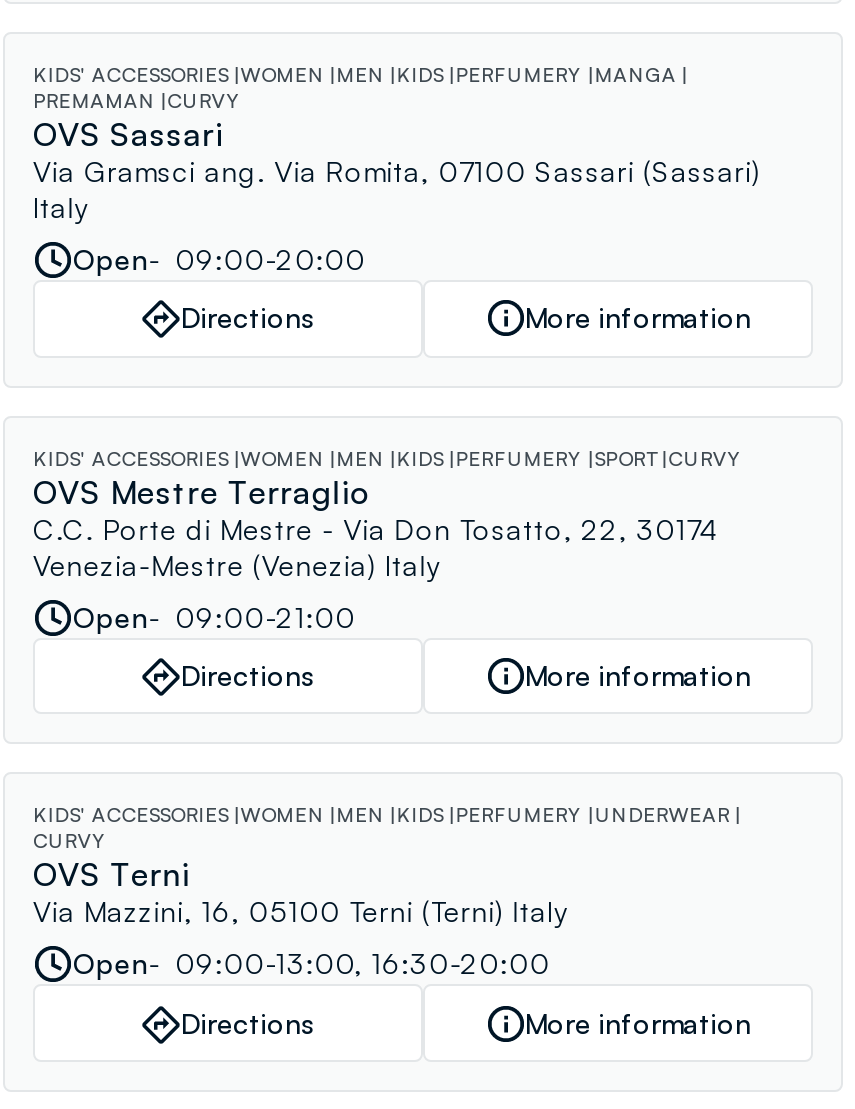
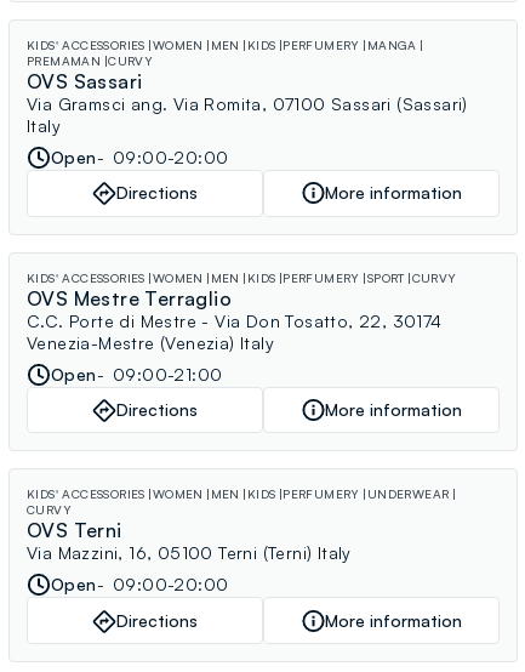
[73,947,550,981] Open 09:00-13:00, 16:30-20:00 -> [51,574,228,595] Open 09:00-20:00

